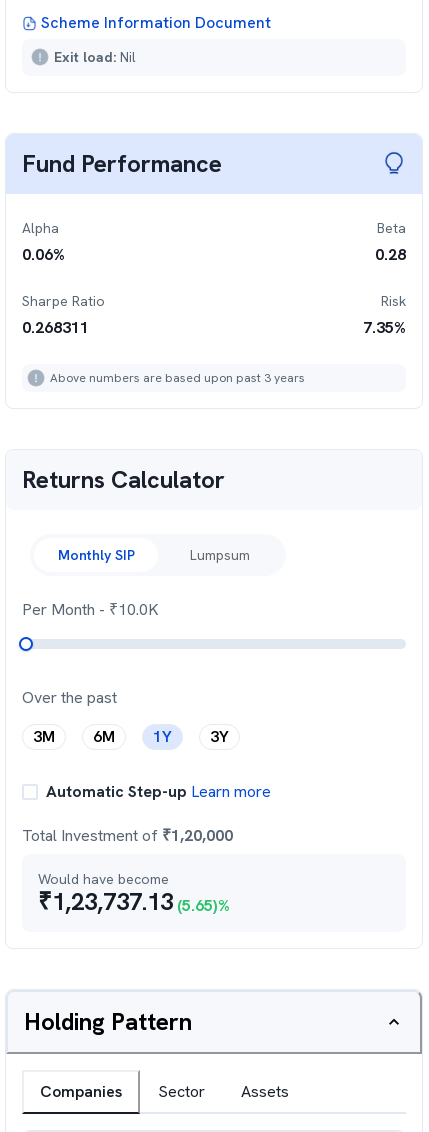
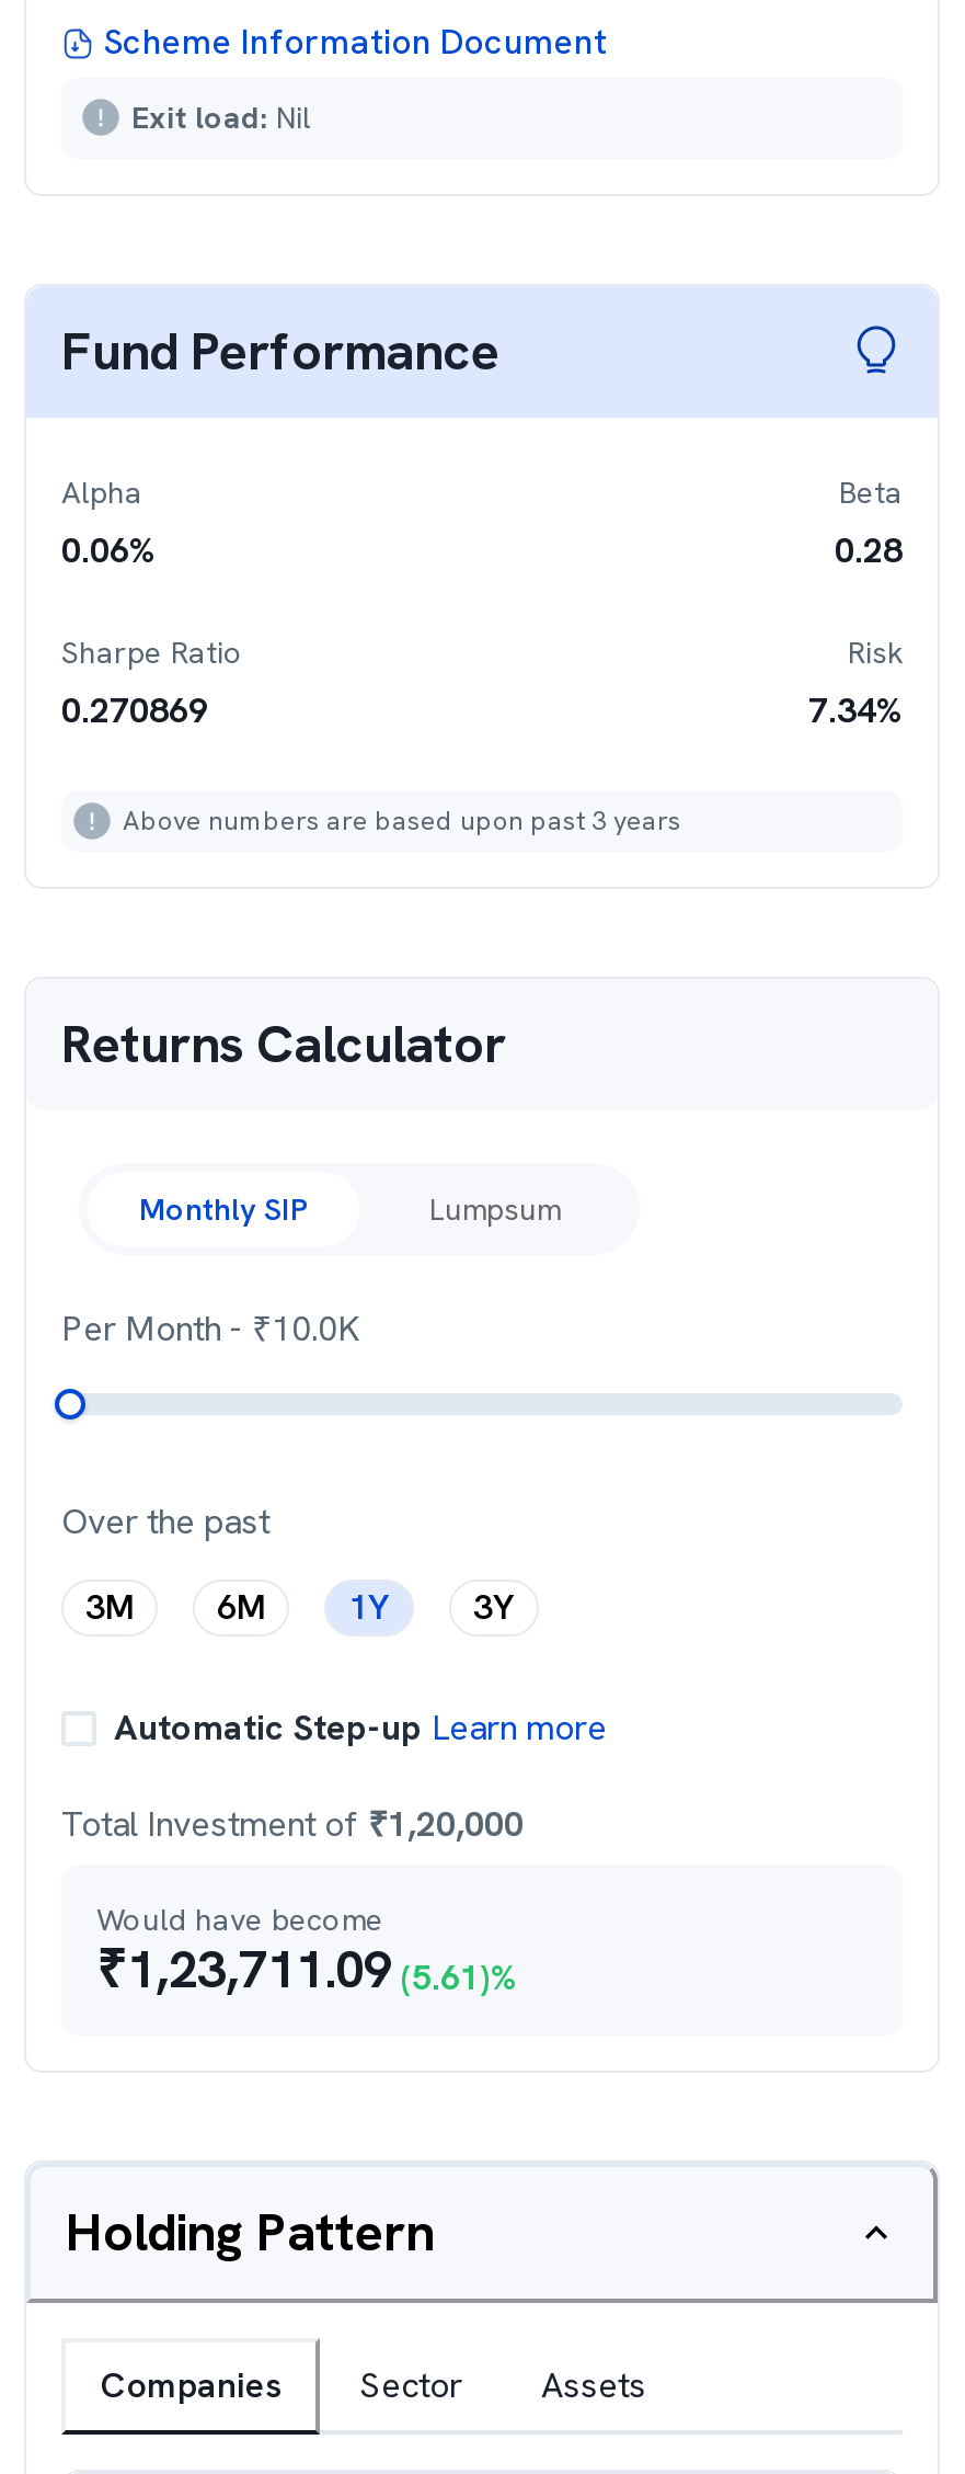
[22,317,89,338] 0.268311 -> [61,687,208,733] 0.270869
[363,317,406,338] 7.35% -> [808,687,903,733] 7.34%
[38,886,230,917] ₹1,23,737.13(5.65)% -> [96,1935,517,2003] ₹1,23,711.09(5.61)%

